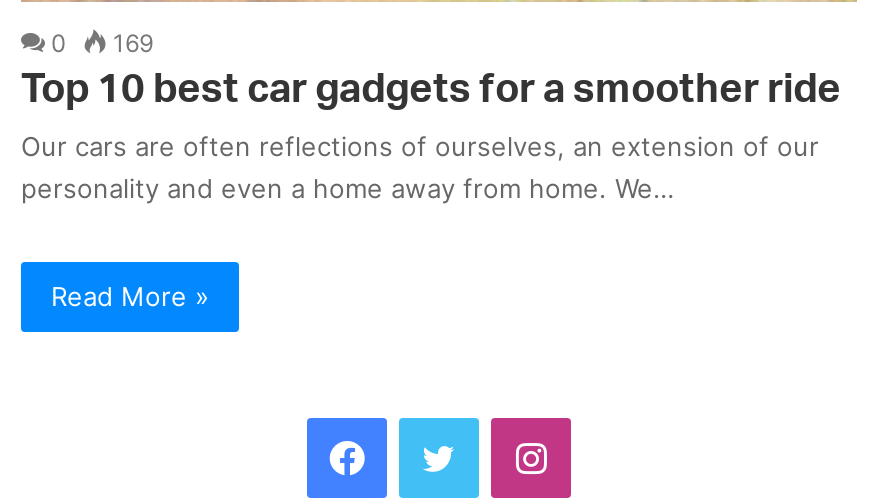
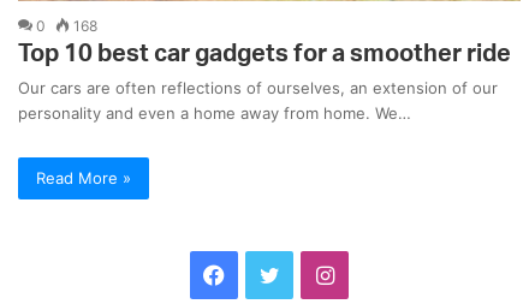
[51,28,153,58] 0 169 -> [36,17,97,35] 0 168

